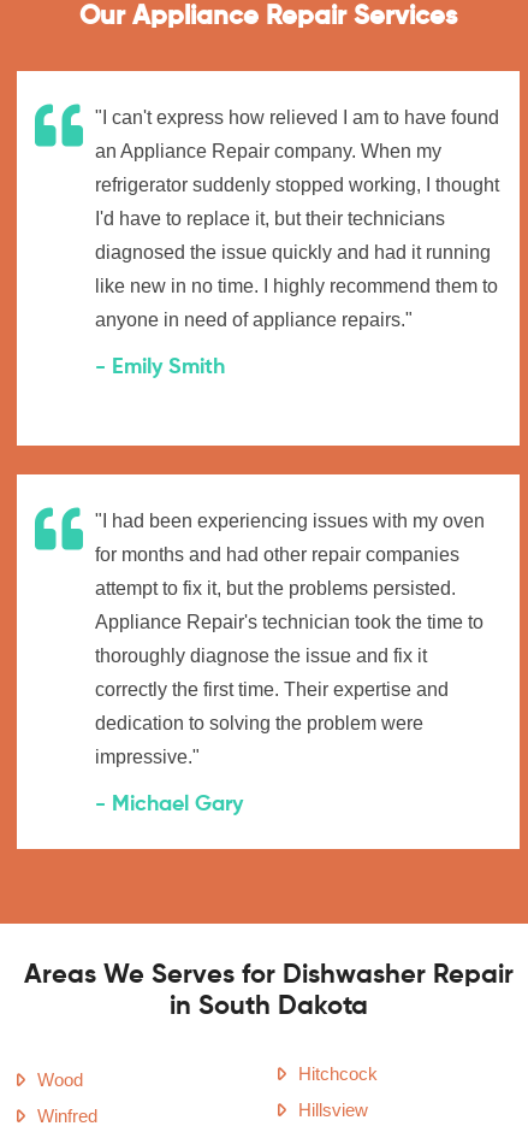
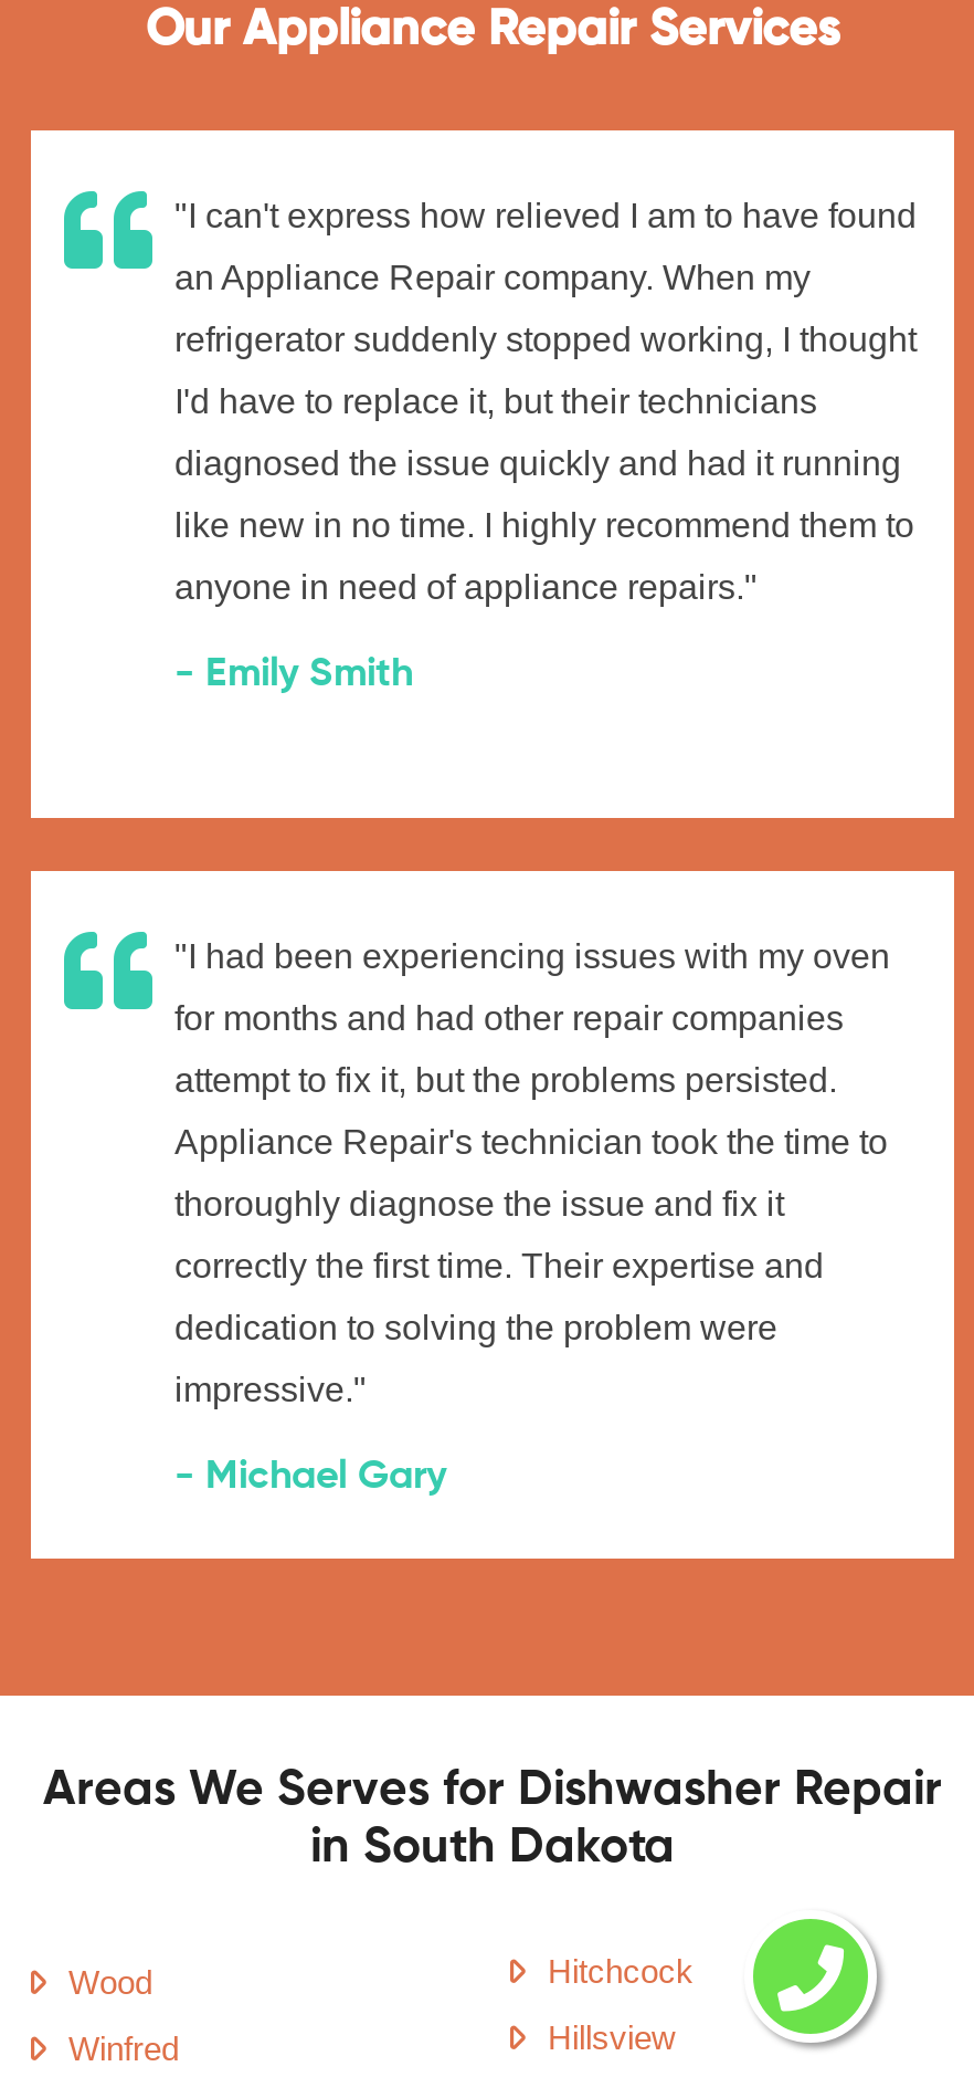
none -> [751,1917,883,2049] [image]

